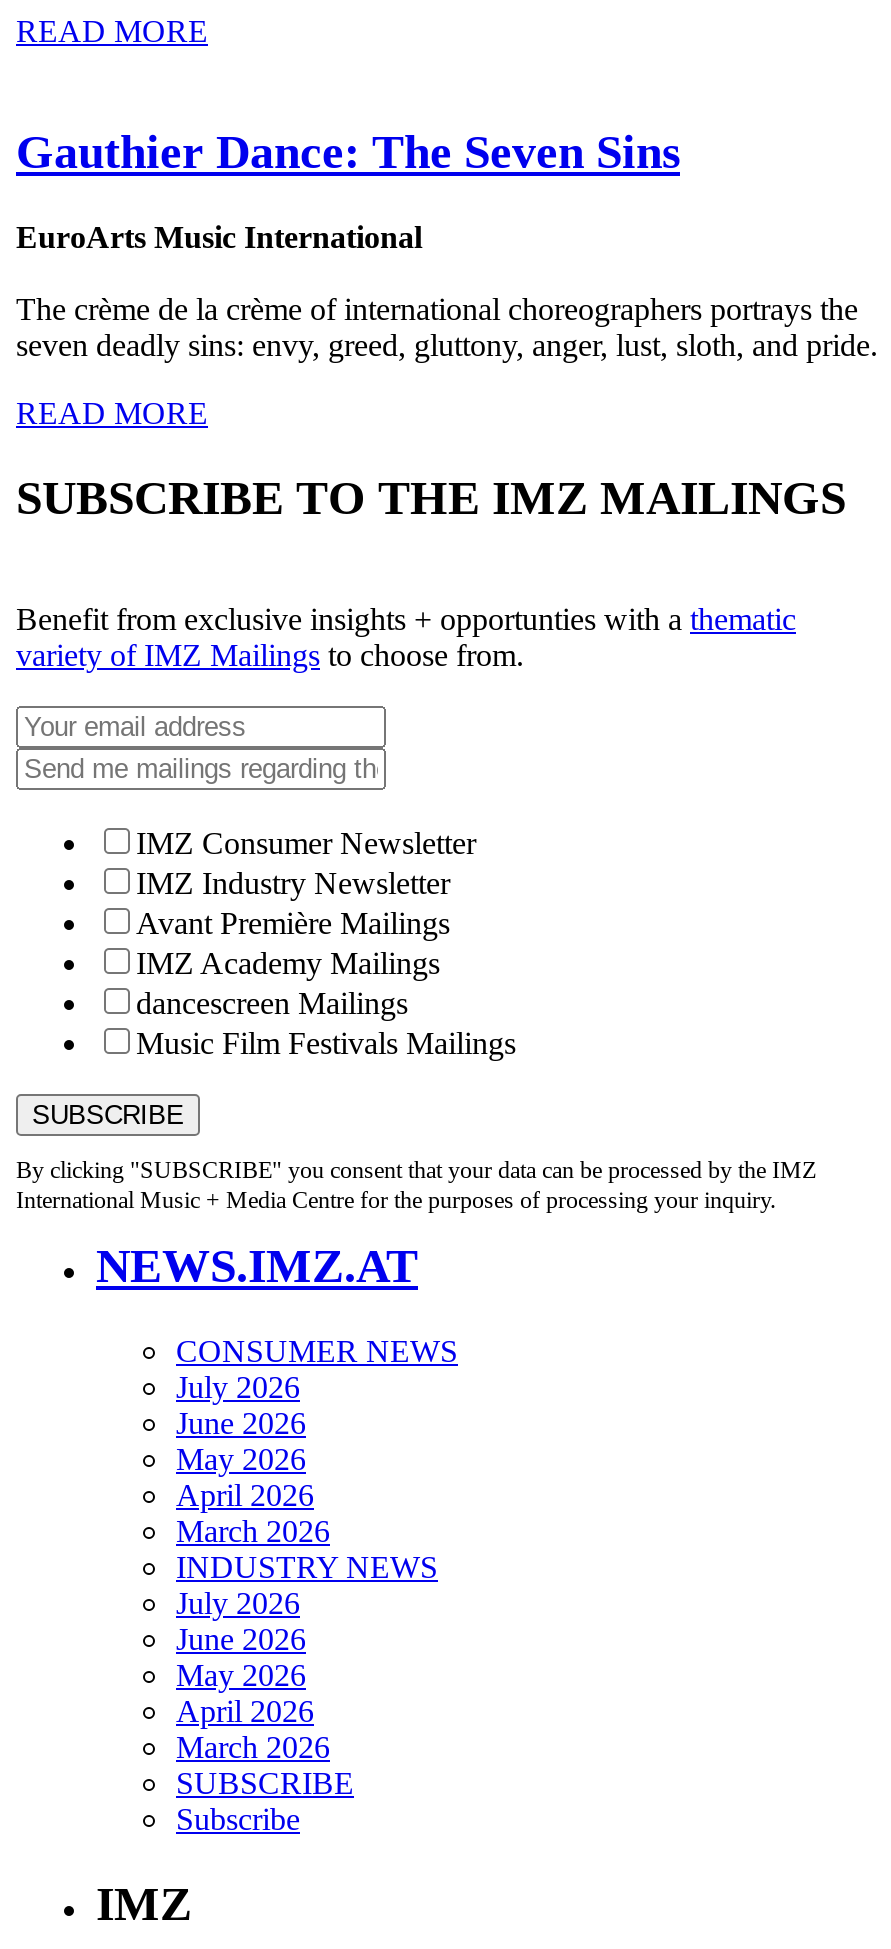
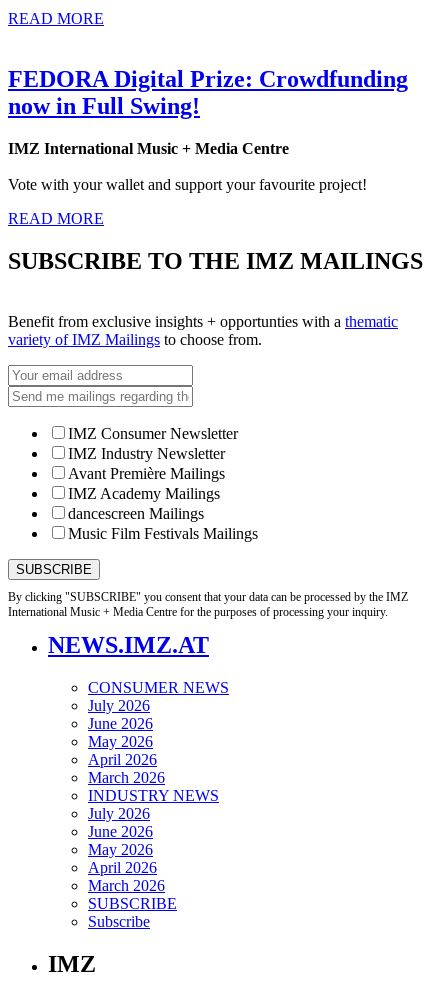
[16,126,680,178] Gauthier Dance: The Seven Sins -> [8,66,408,119] FEDORA Digital Prize: Crowdfunding | now in Full Swing!
[16,220,422,254] EuroArts Music International -> [8,140,289,157] IMZ International Music + Media Centre
[16,292,878,362] The crème de la crème of international choreographers portrays the | seven deadly sins: envy, greed, gluttony, anger, lust, sloth, and pride. -> [8,176,367,193] Vote with your wallet and support your favourite project!

